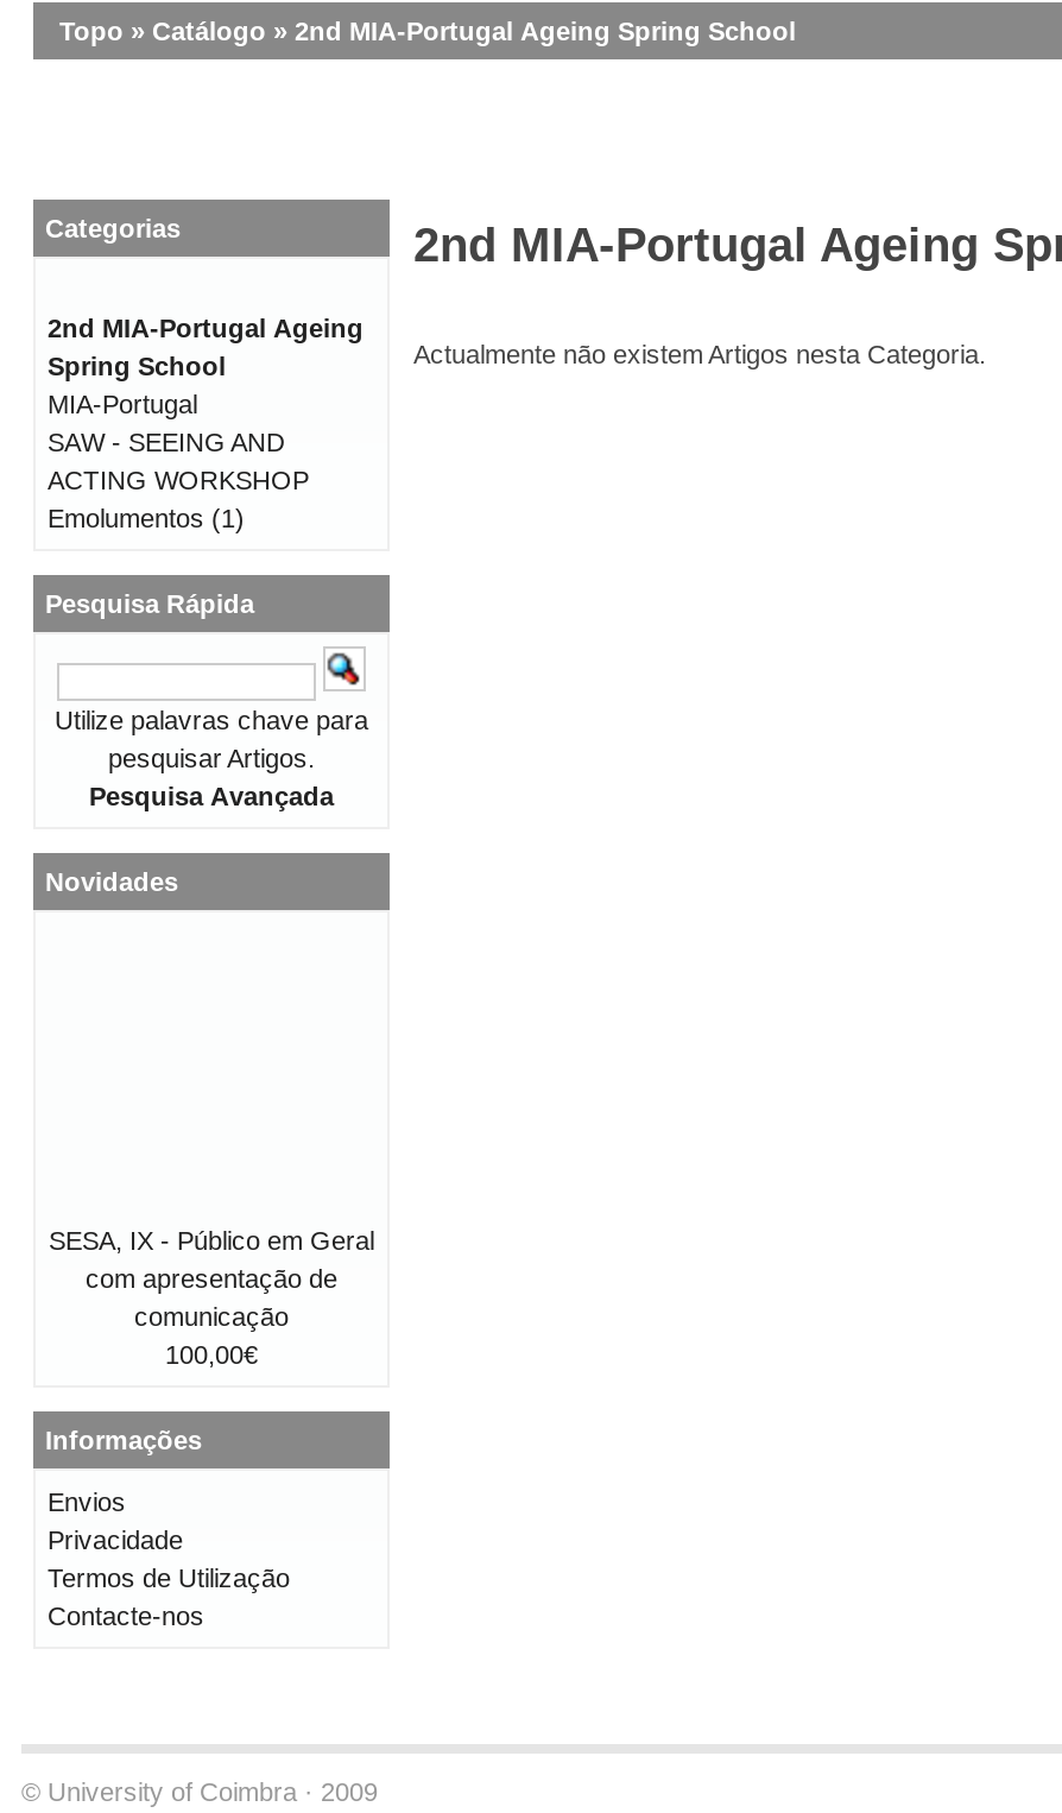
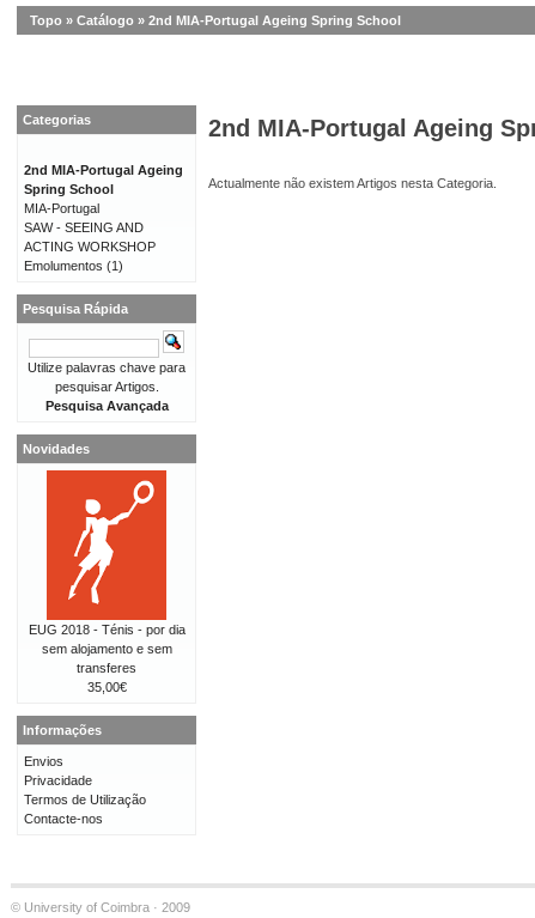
none -> [45,469,168,614] [image]
[49,1226,374,1369] SESA, IX - Público em Geral | com apresentação de | comunicação | 100,00€ -> [28,622,185,694] EUG 2018 - Ténis - por dia | sem alojamento e sem | transferes | 35,00€

